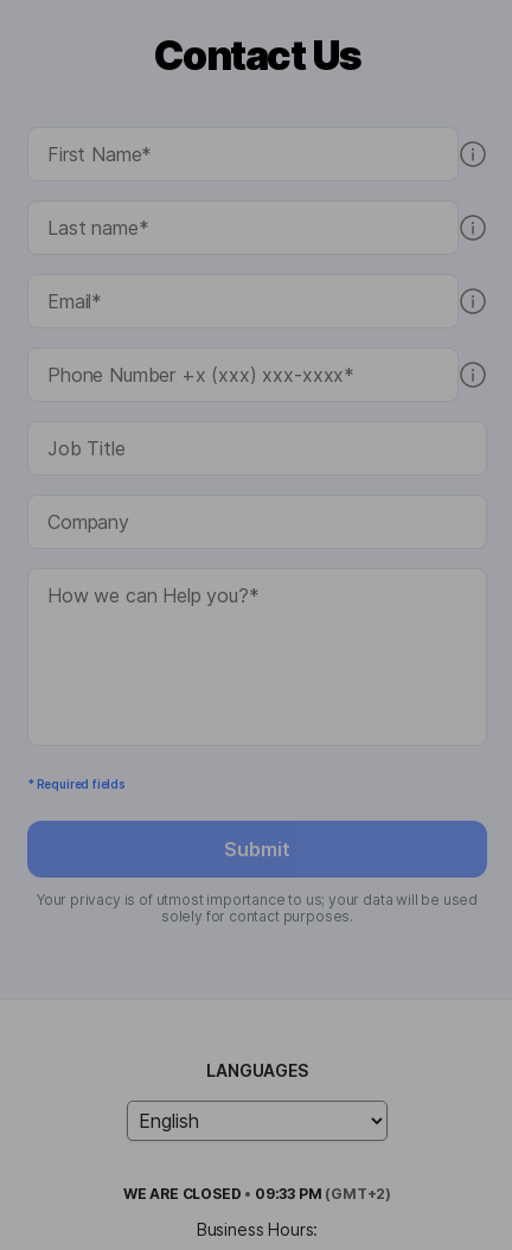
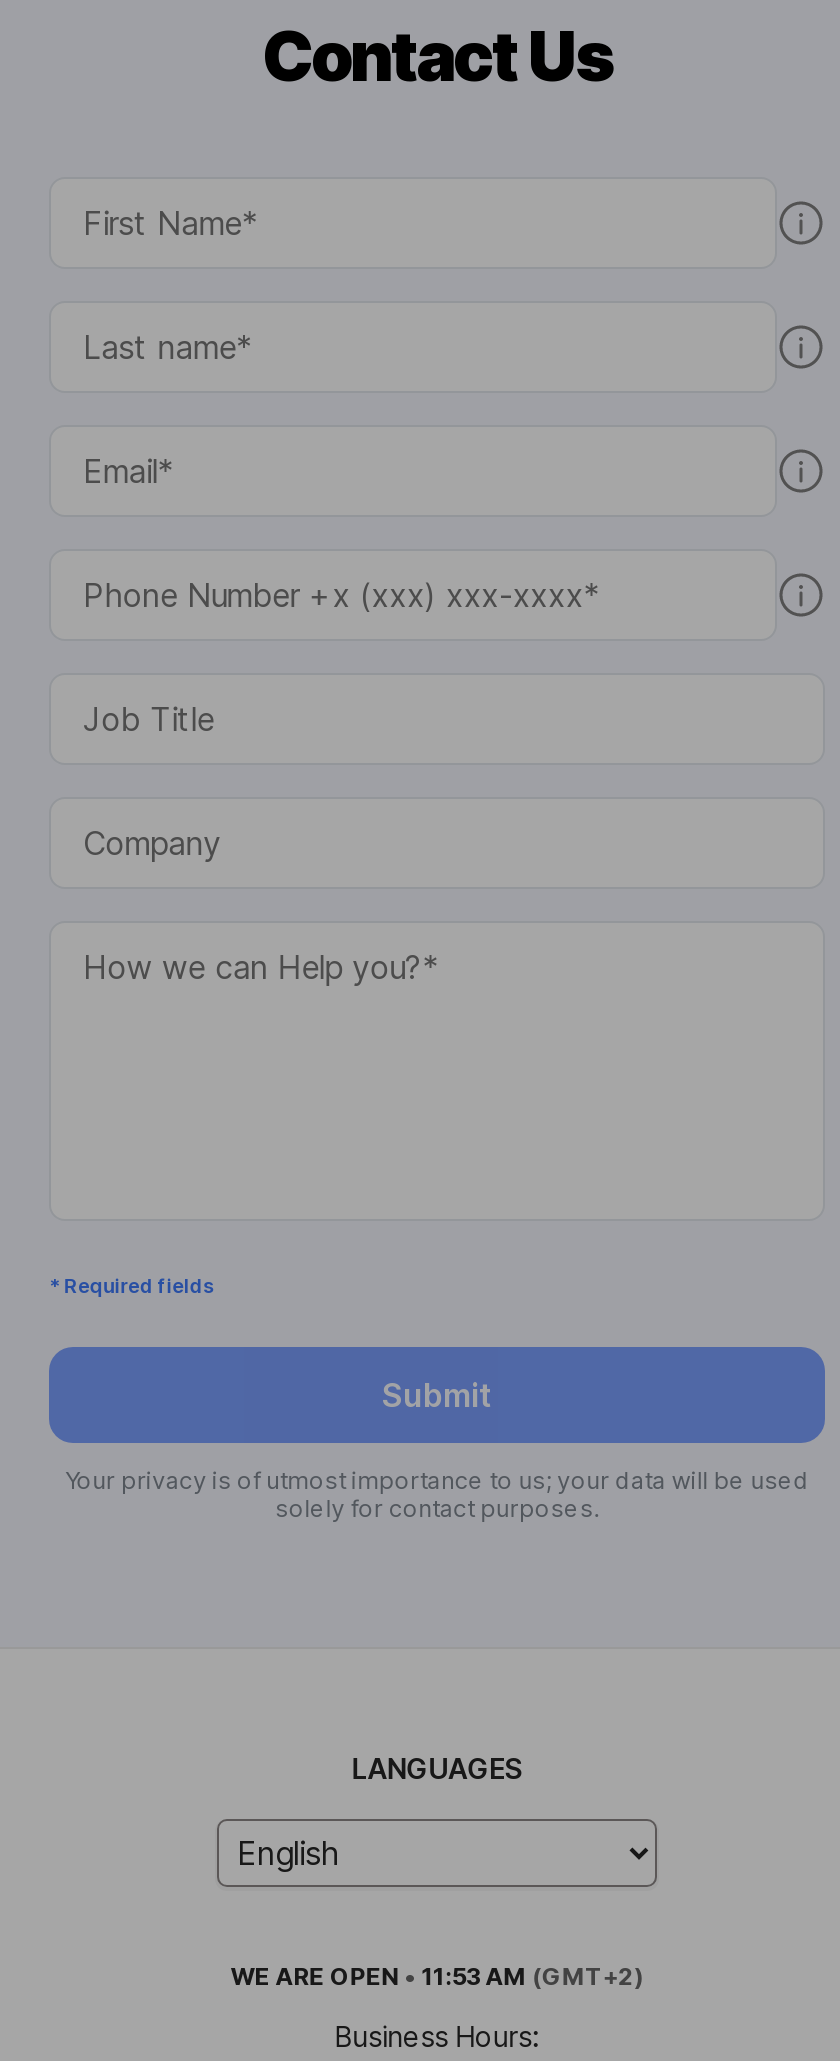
[123,1184,391,1202] WE ARE CLOSED • 09:33 PM (GMT+2) -> [230,1960,644,1990] WE ARE OPEN • 11:53 AM (GMT+2)

